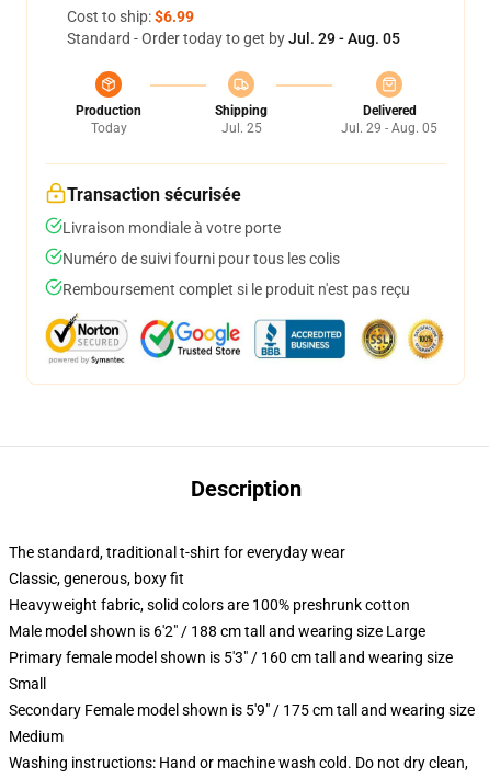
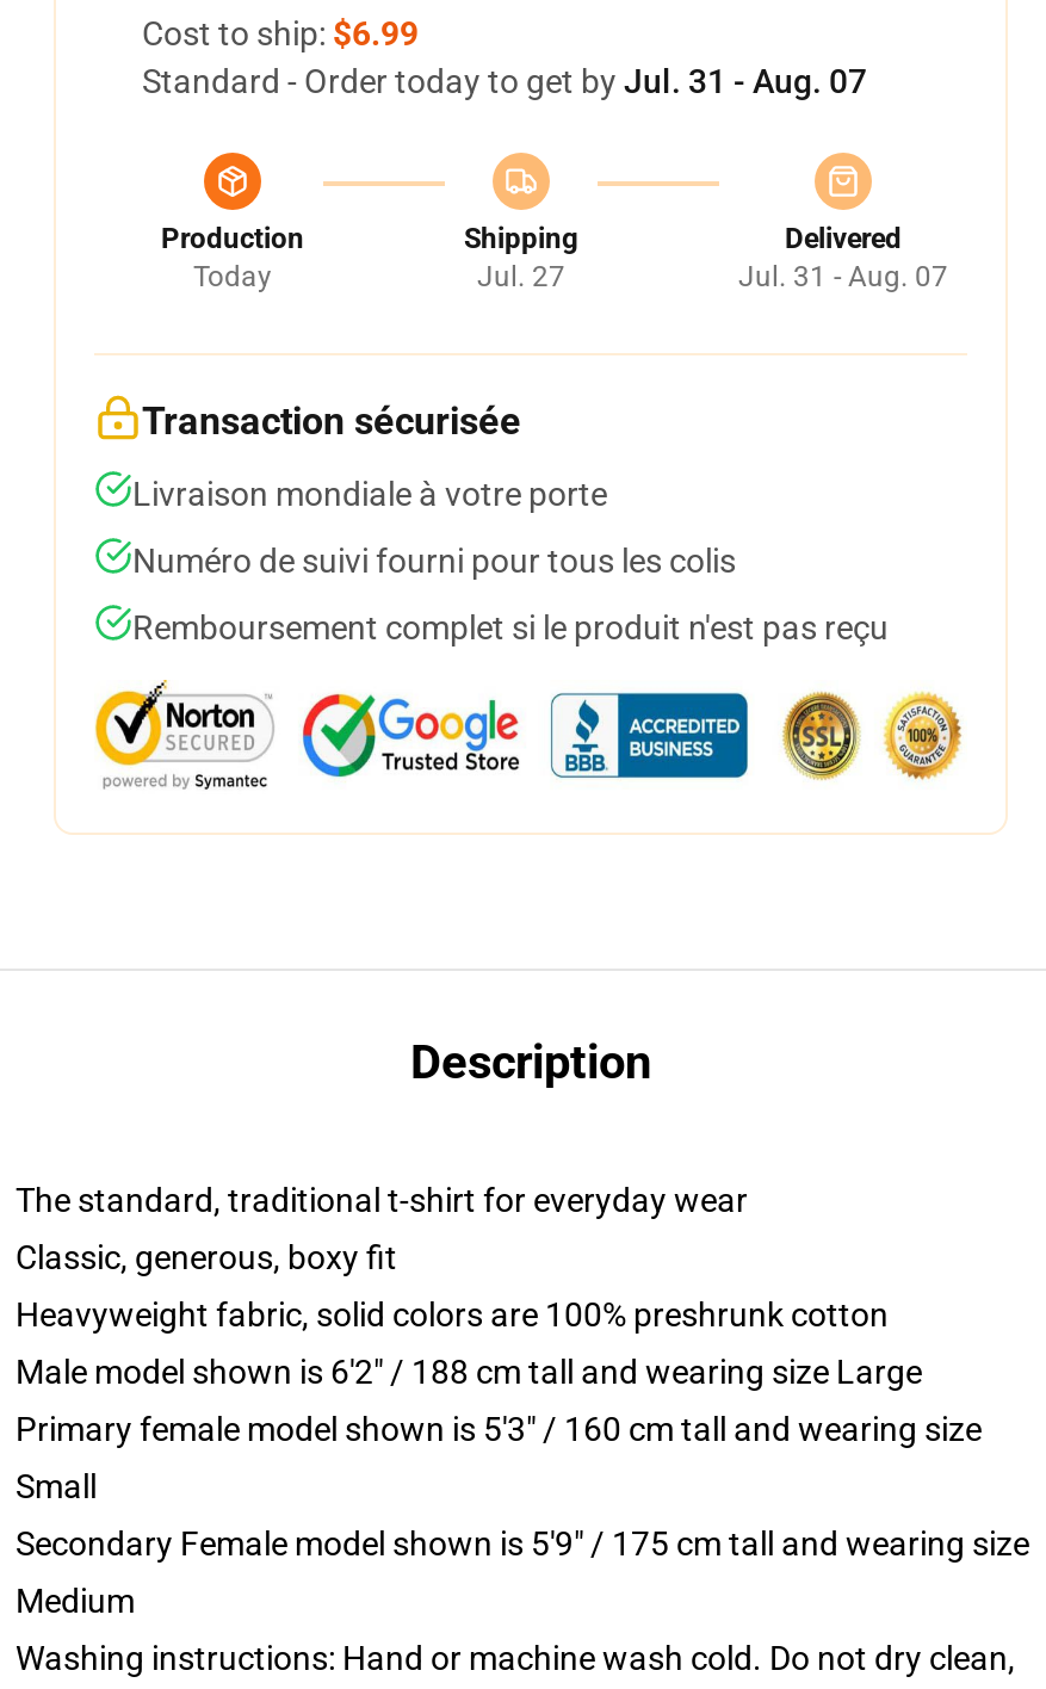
[67,30,400,47] Standard - Order today to get by Jul. 29 - Aug. 05 -> [142,62,867,100] Standard - Order today to get by Jul. 31 - Aug. 07
[221,121,261,136] Jul. 25 -> [477,260,565,293] Jul. 27
[341,121,437,136] Jul. 29 - Aug. 05 -> [738,260,948,293] Jul. 31 - Aug. 07

